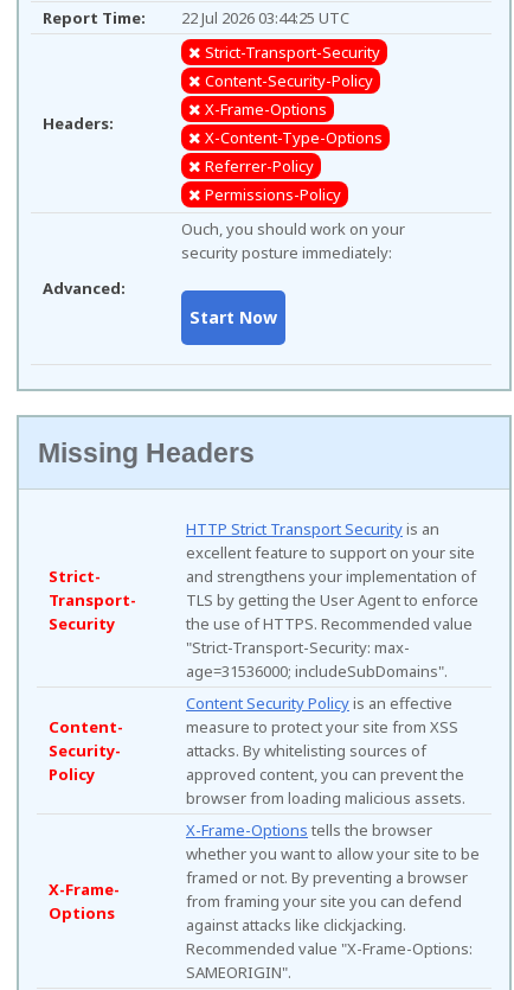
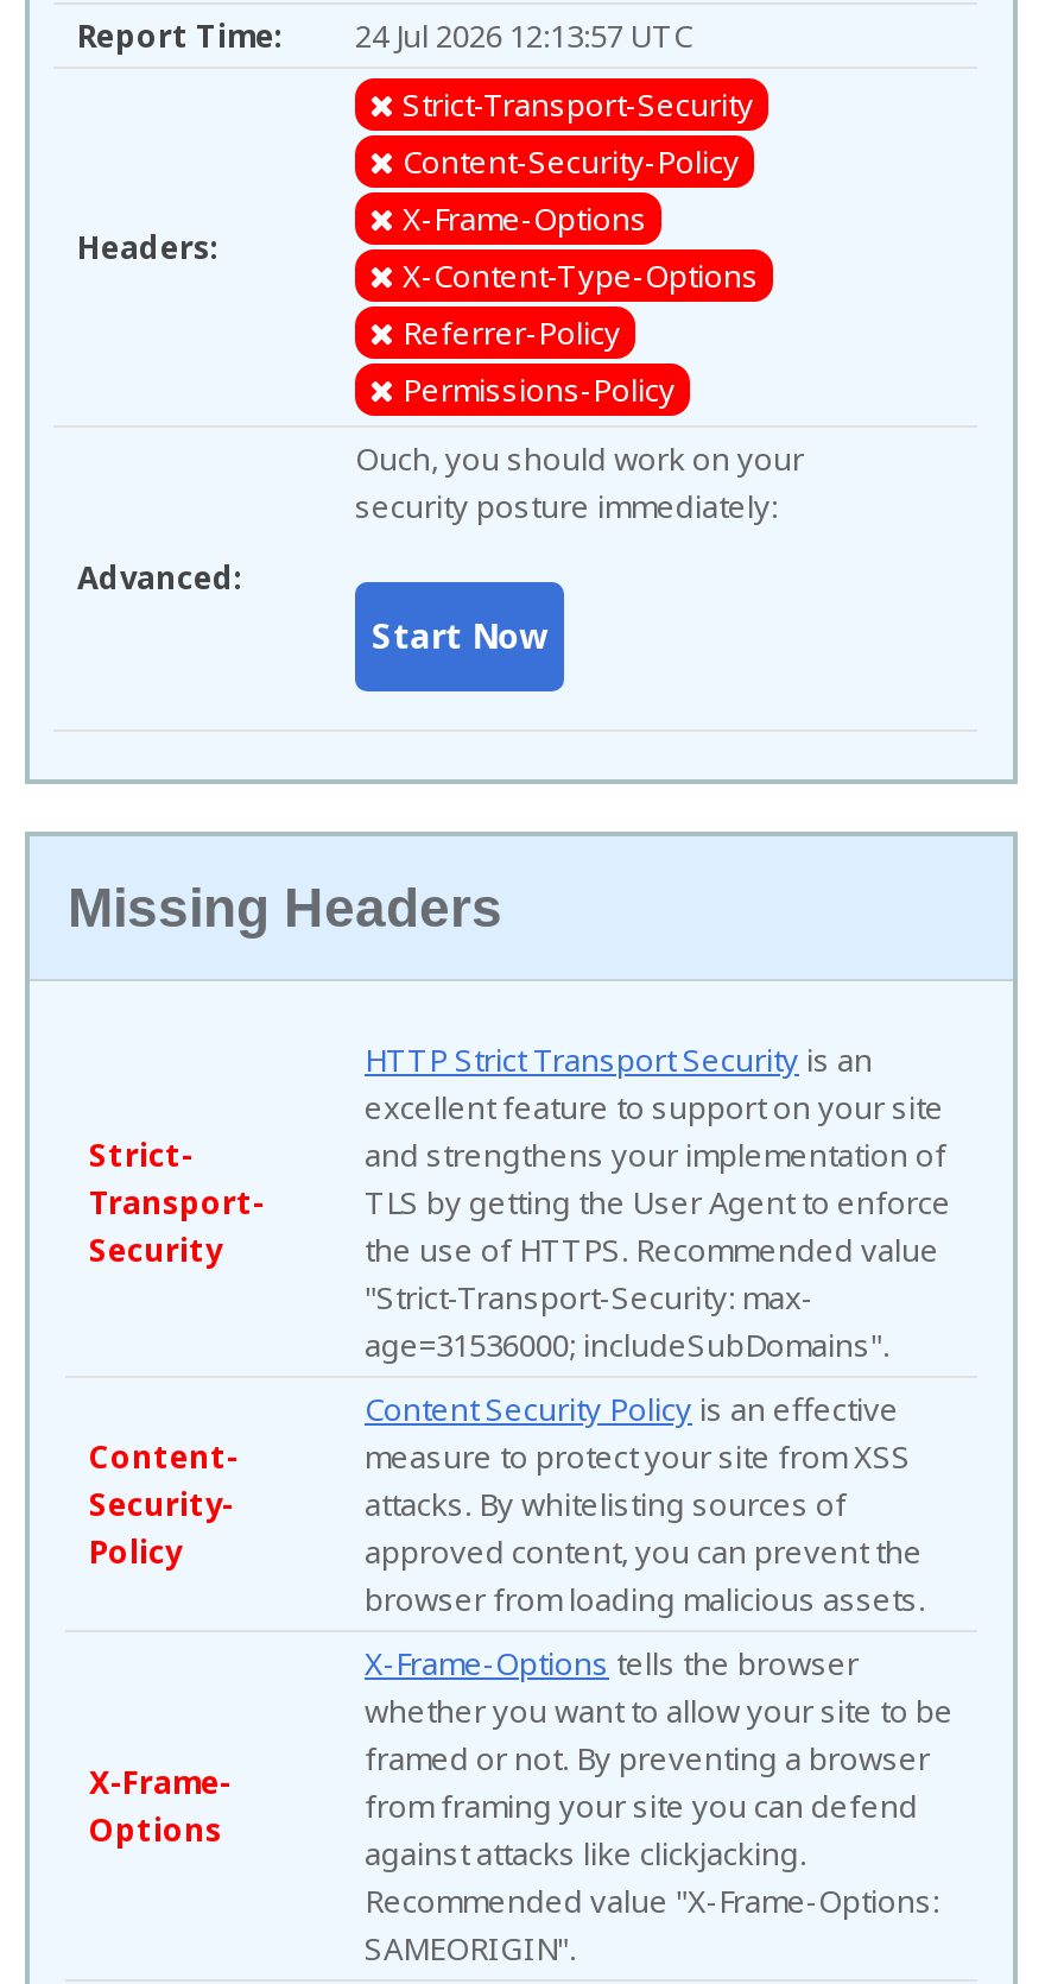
[43,8,349,29] Report Time: 22 Jul 2026 03:44:25 UTC -> [77,15,692,58] Report Time: 24 Jul 2026 12:13:57 UTC

